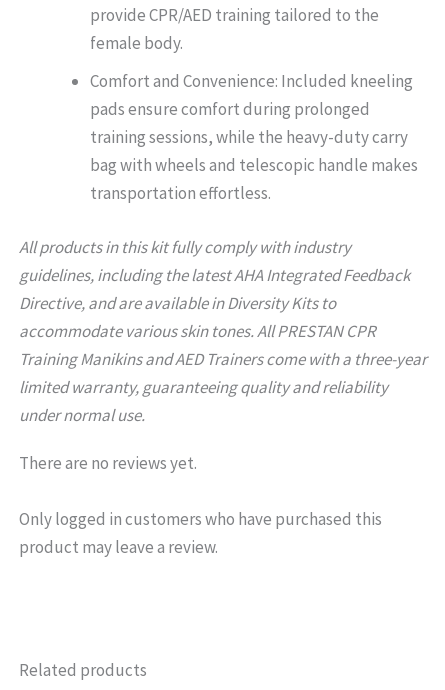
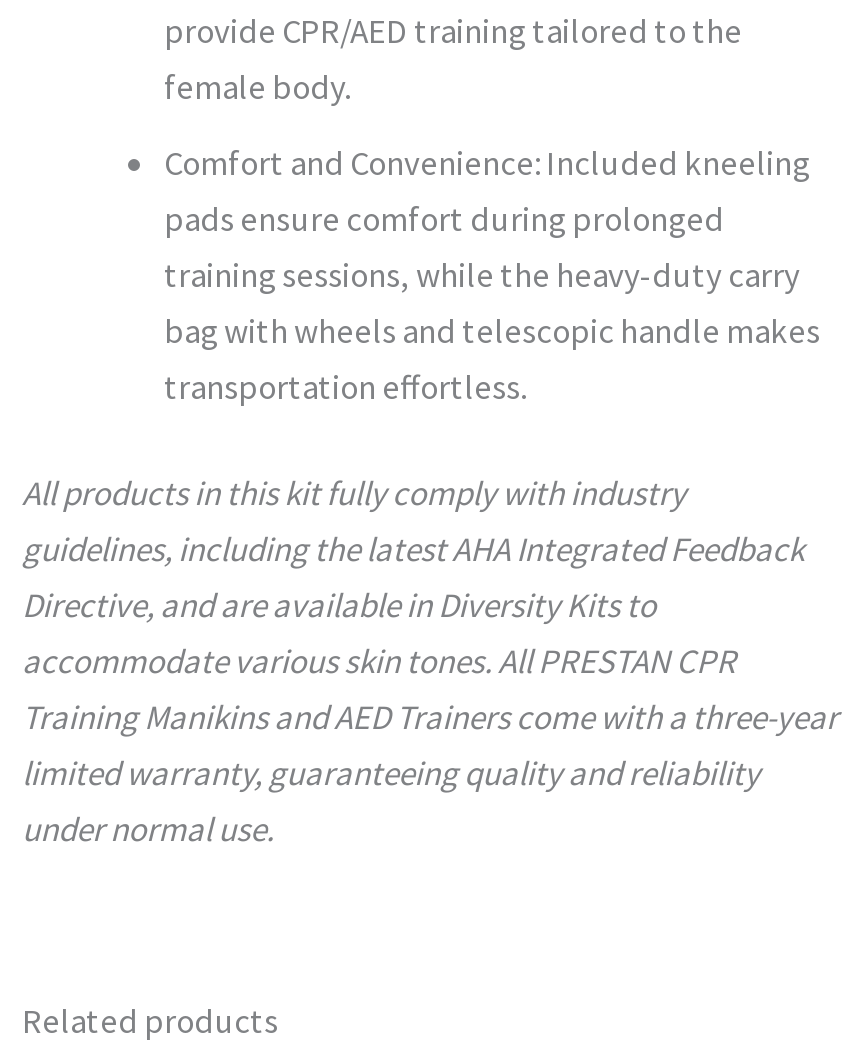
[19,452,382,557] There are no reviews yet. | Only logged in customers who have purchased this | product may leave a review. -> none

